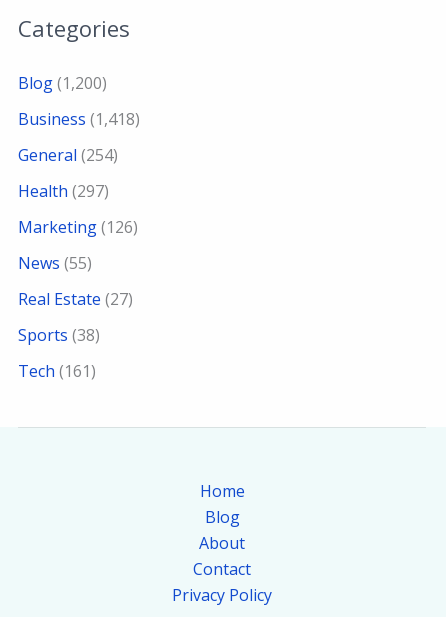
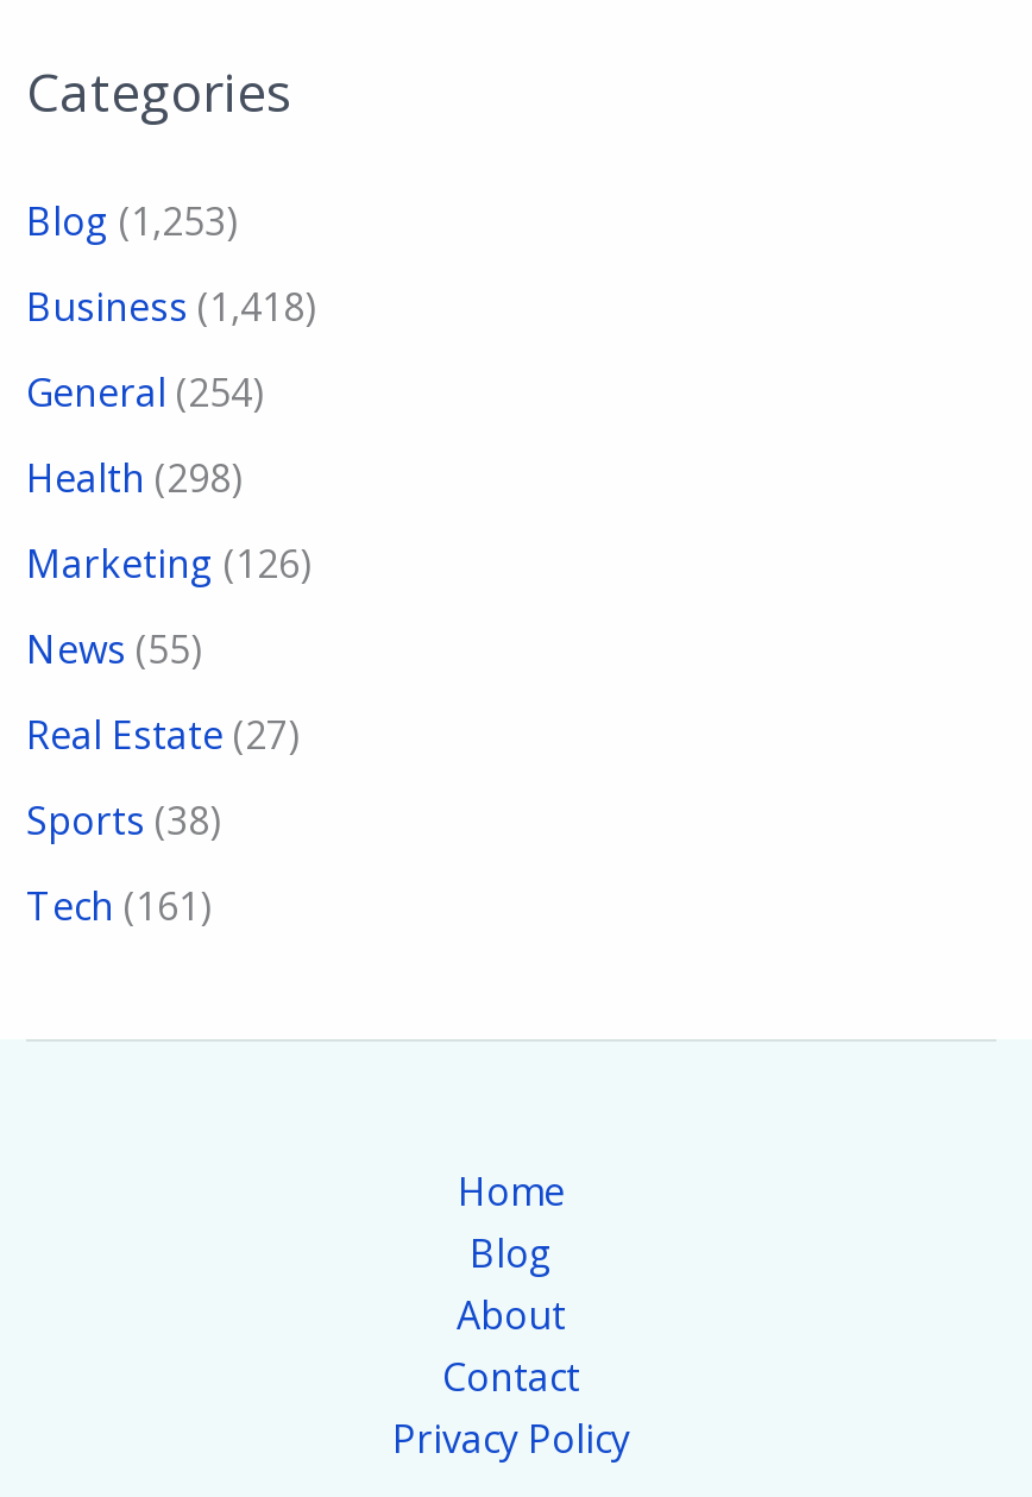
[18,72,107,94] Blog (1,200) -> [26,194,238,246] Blog (1,253)
[18,180,109,202] Health (297) -> [26,451,243,503] Health (298)

